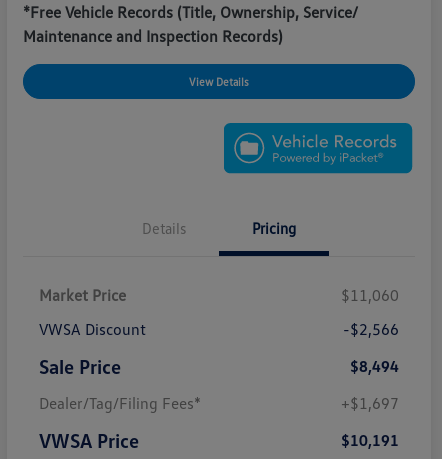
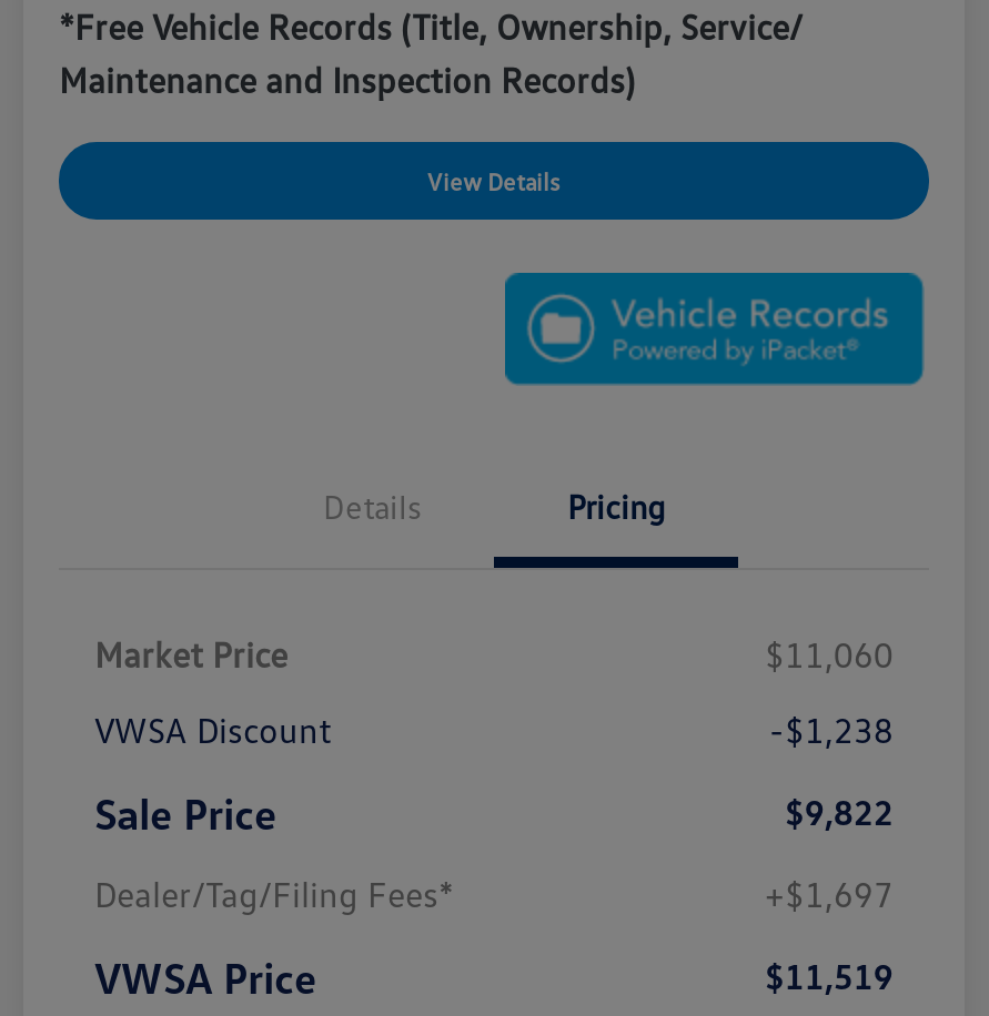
[343,319,399,339] -$2,566 -> [769,708,894,752] -$1,238
[350,356,399,376] $8,494 -> [785,790,894,835] $9,822
[341,430,399,450] $10,191 -> [765,954,894,999] $11,519

